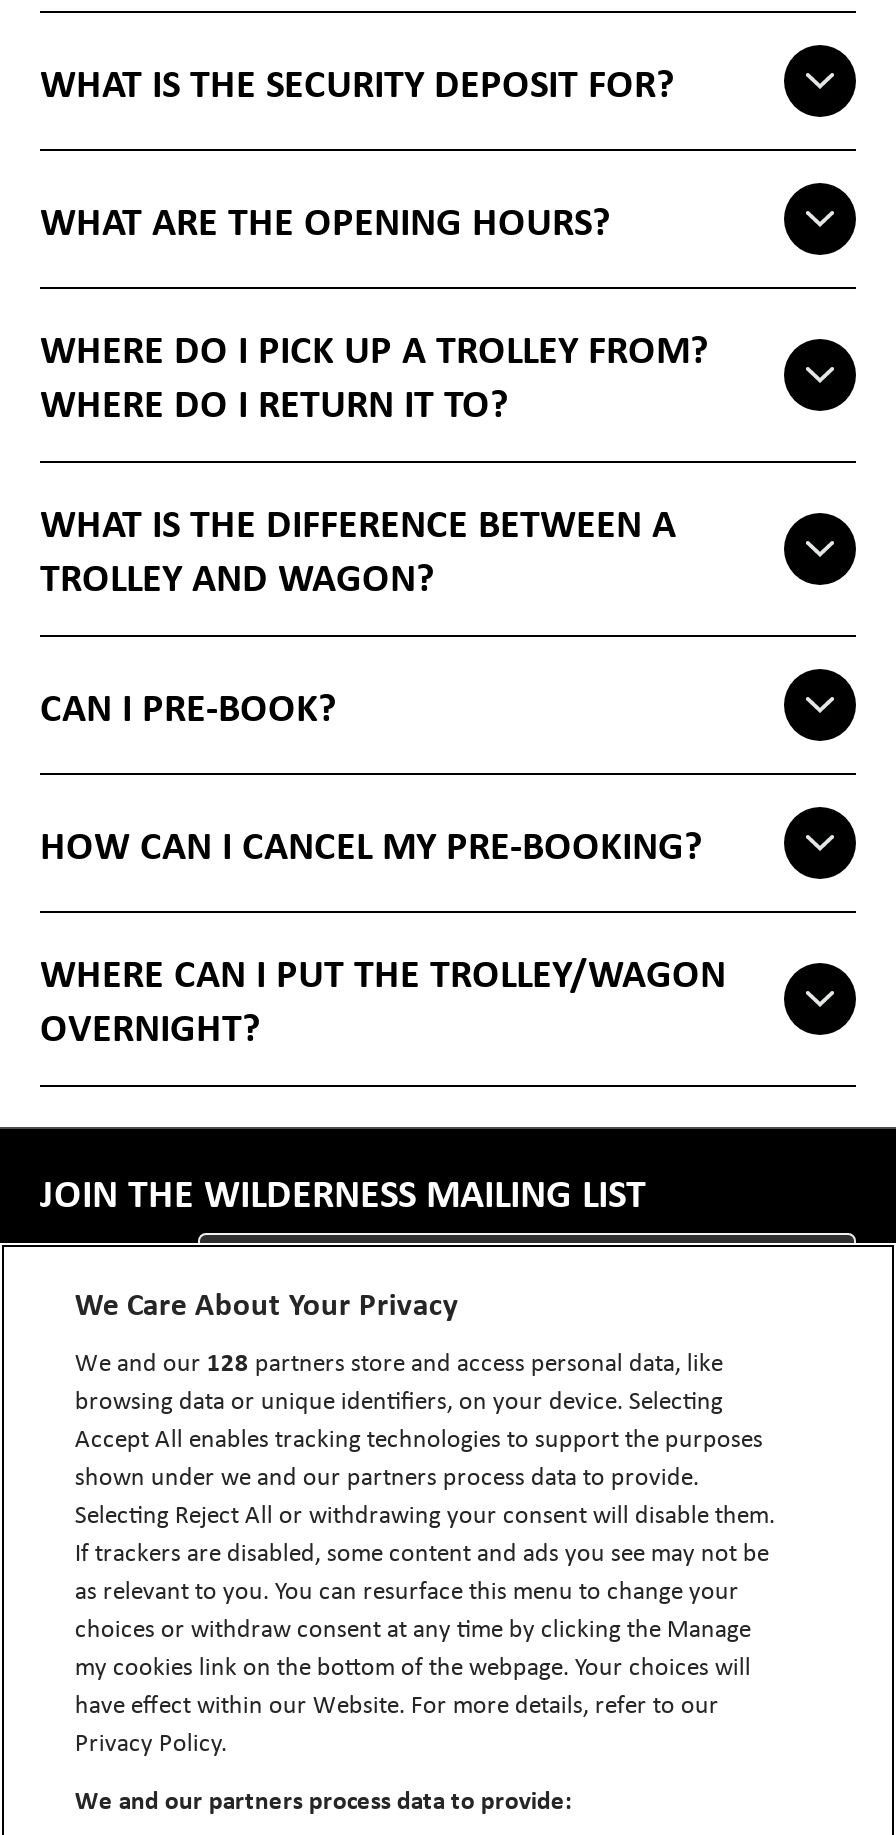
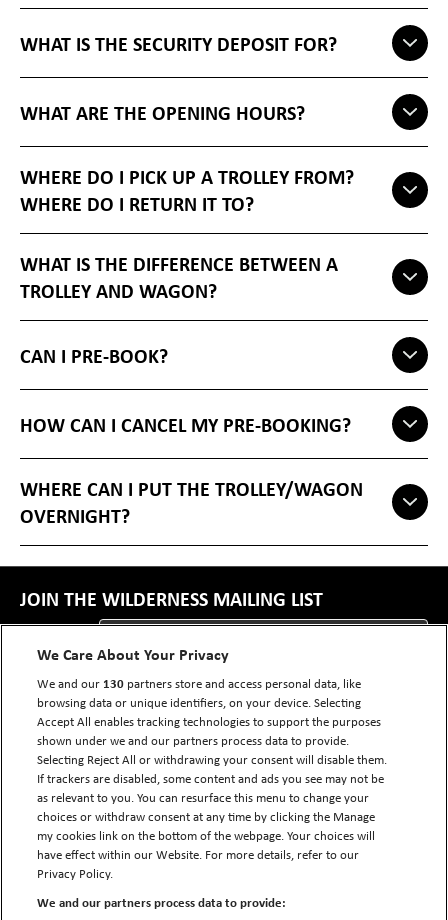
[75,1343,723,1379] We and our 128 partners store and access personal data, like -> [37,674,361,692] We and our 130 partners store and access personal data, like

